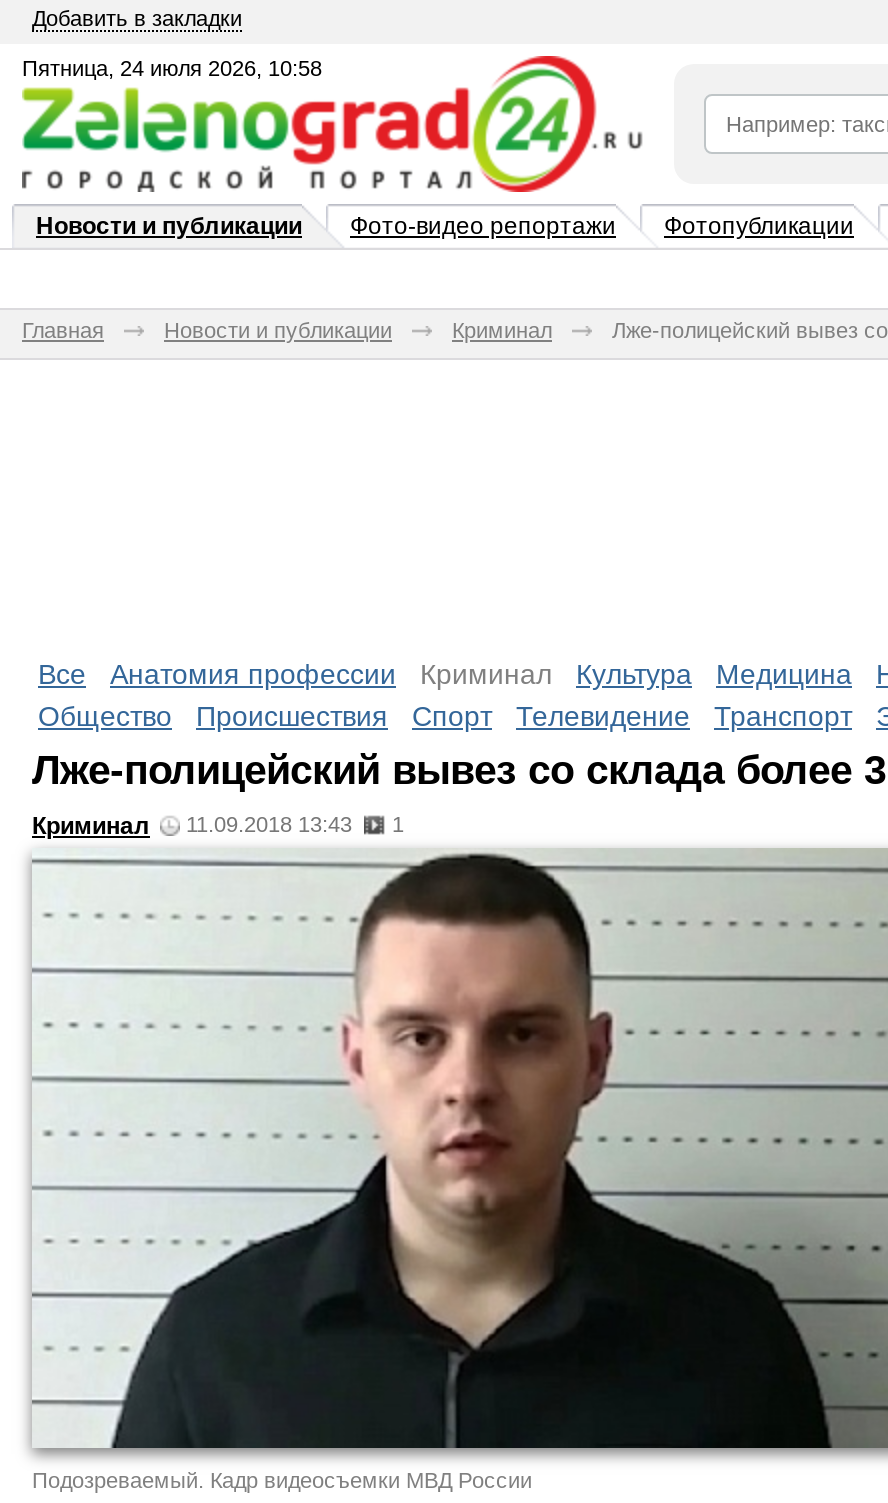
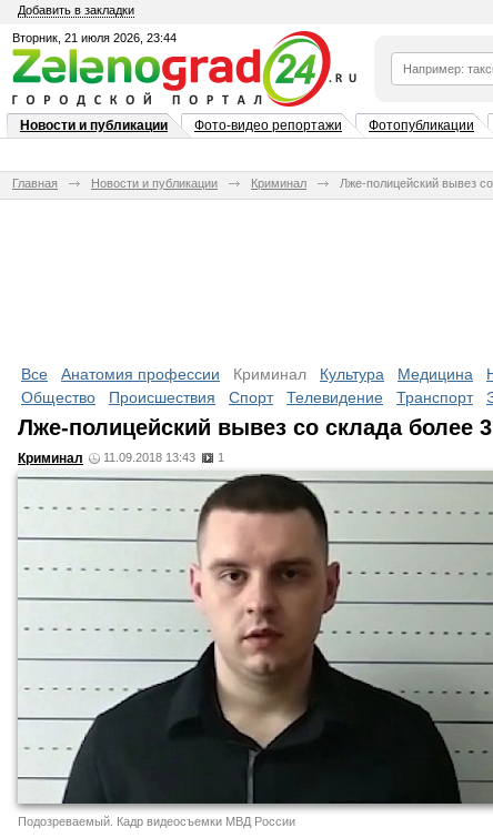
[22,56,322,80] Пятница, 24 июля 2026, 10:58 -> [12,31,177,44] Вторник, 21 июля 2026, 23:44

